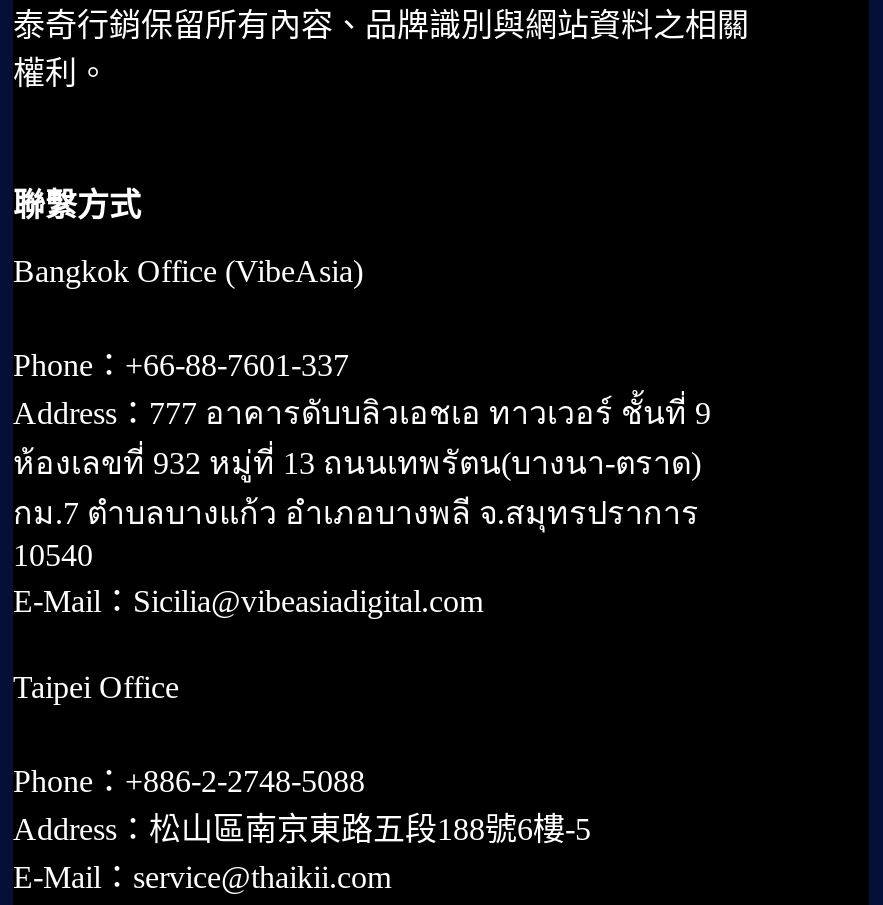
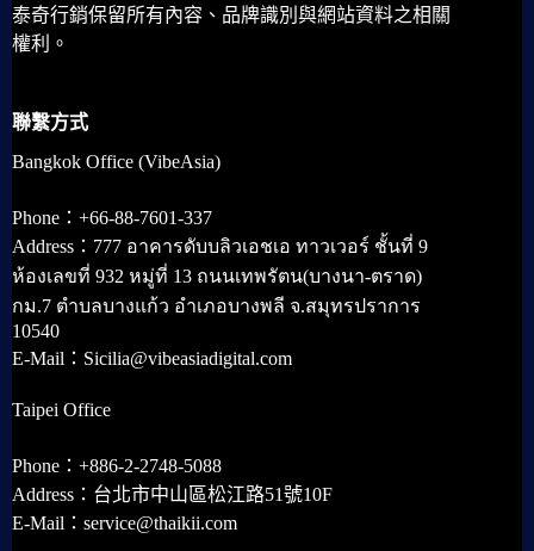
[13,813,591,847] Address：松山區南京東路五段188號6樓-5 -> [12,485,333,505] Address：台北市中山區松江路51號10F

